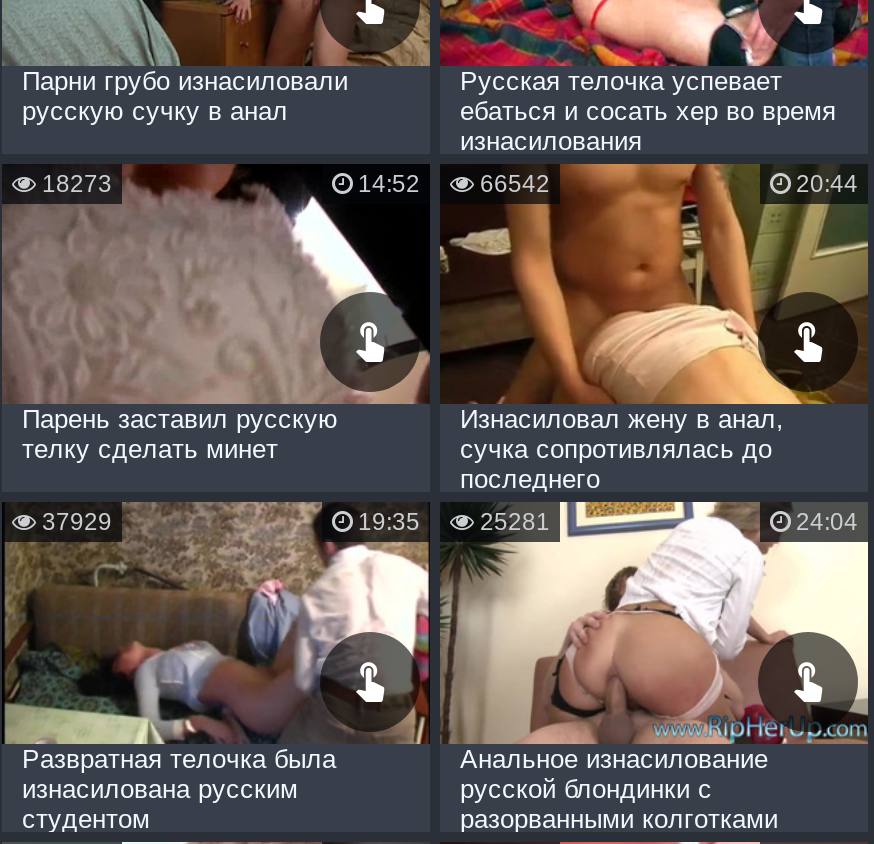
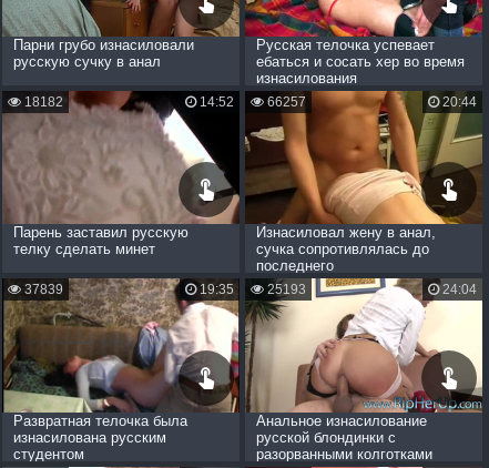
[36,170,112,198] 18273 -> [21,94,63,110] 18182
[352,170,550,198] 14:52 66542 -> [196,94,306,110] 14:52 66257
[36,508,112,536] 37929 -> [21,282,63,297] 37839
[352,508,550,536] 19:35 25281 -> [196,282,306,297] 19:35 25193

